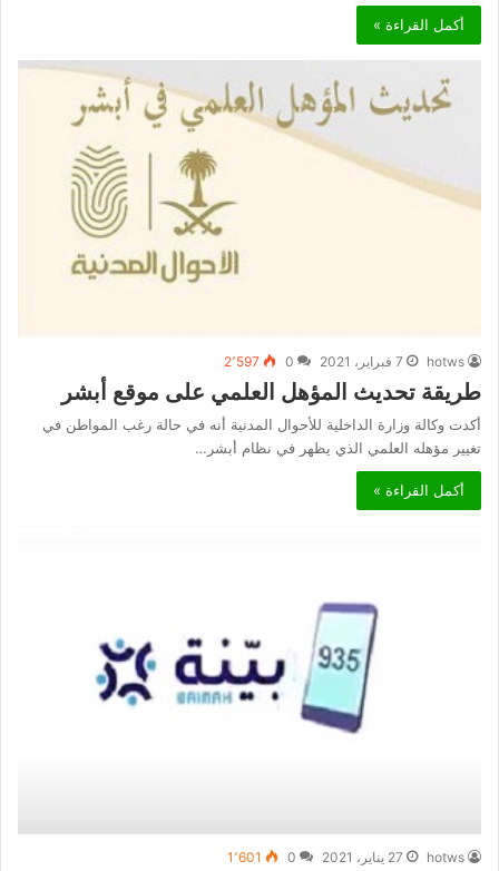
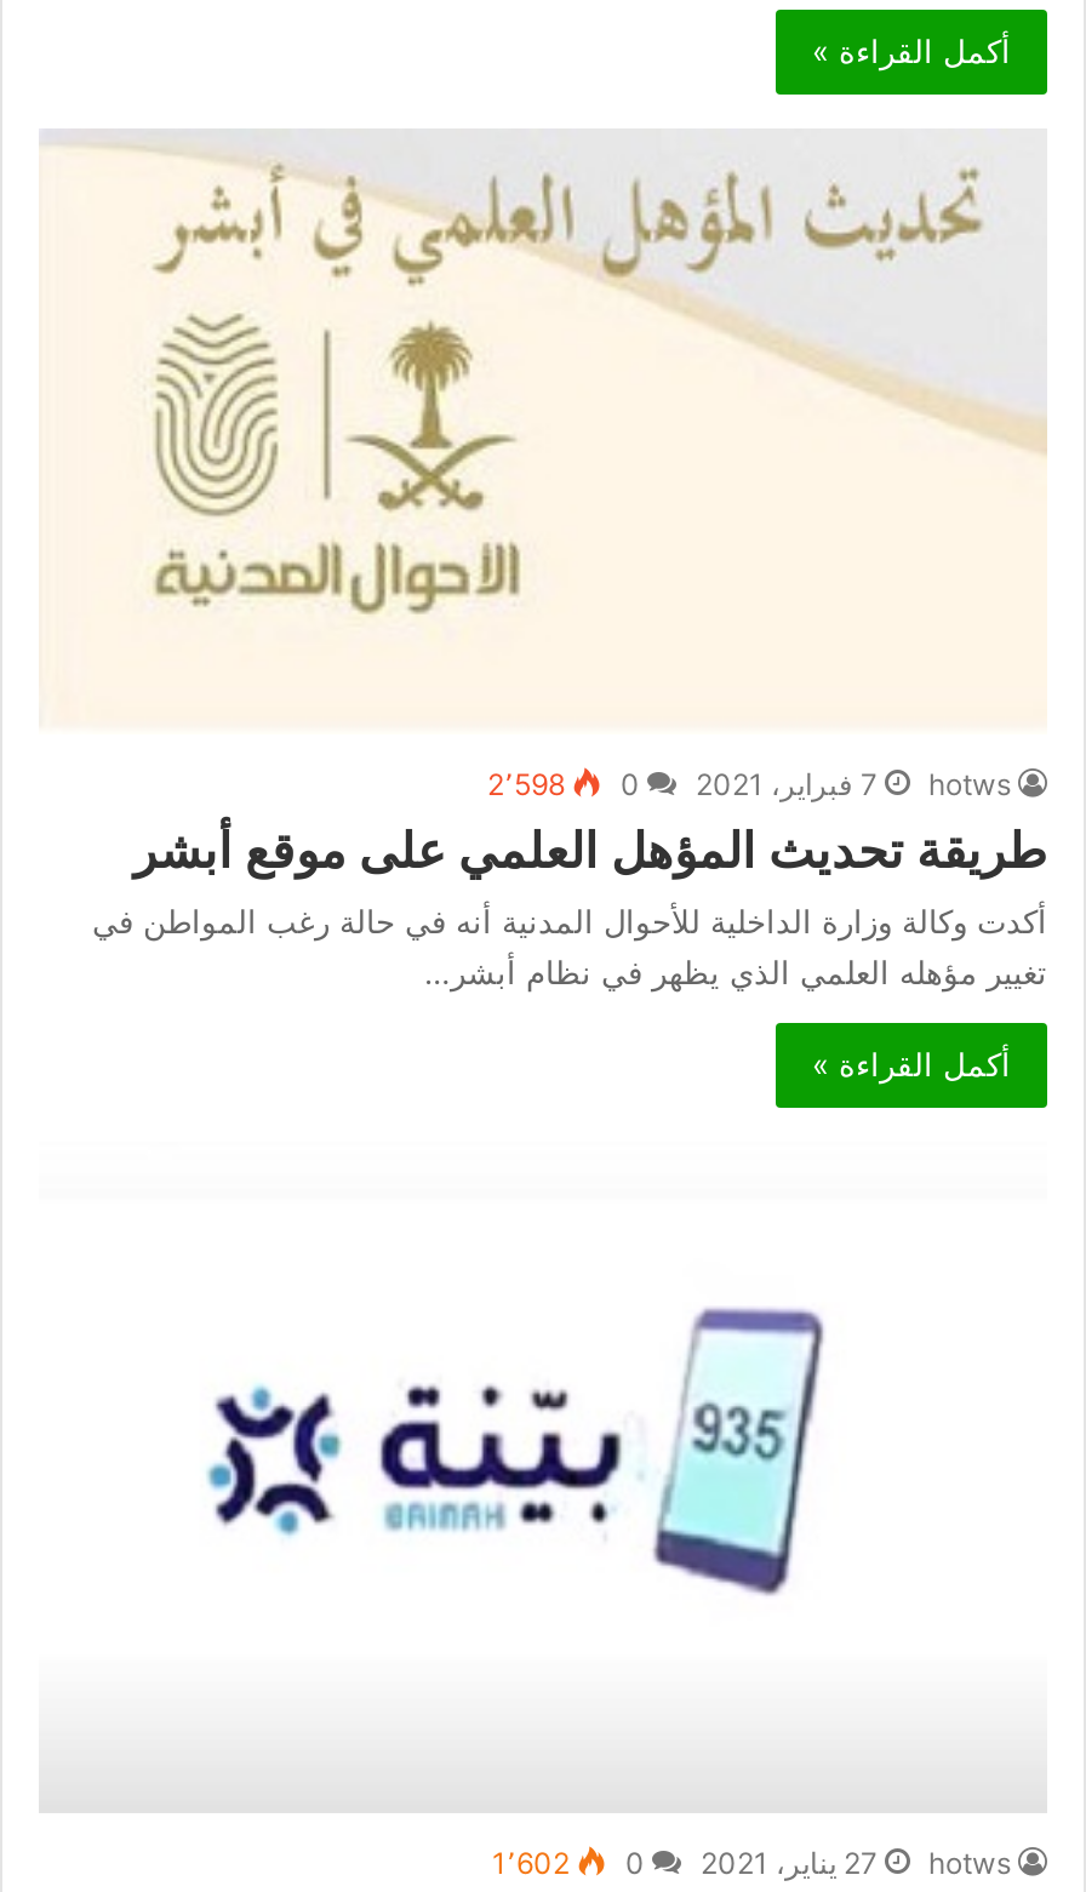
[224,353,294,370] 2٬597 0 -> [487,764,640,801] 2٬598 0
[227,849,296,866] 1٬601 0 -> [492,1844,645,1880] 1٬602 0

